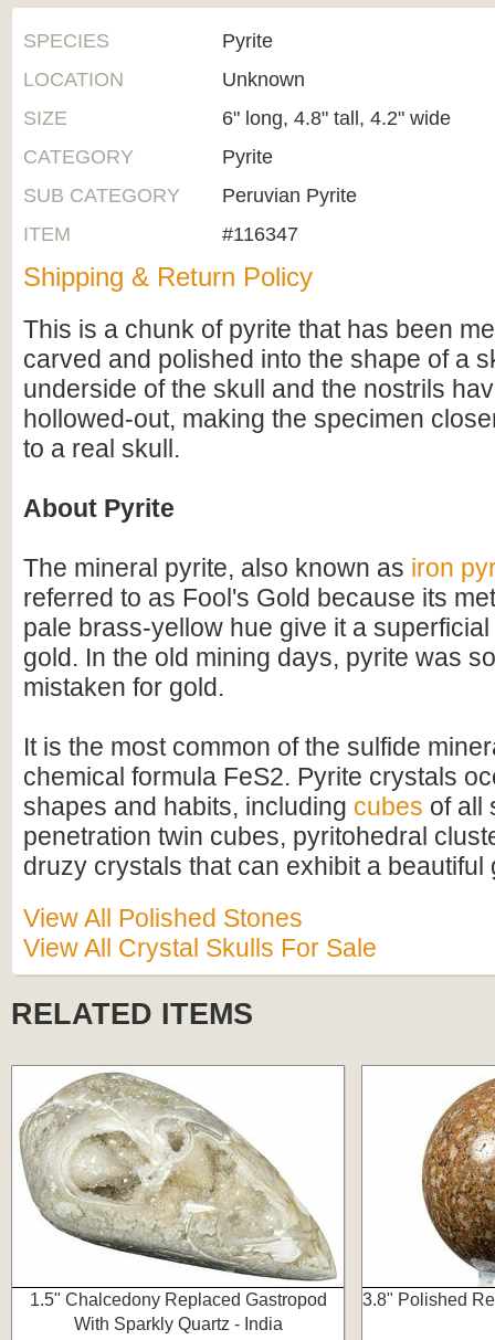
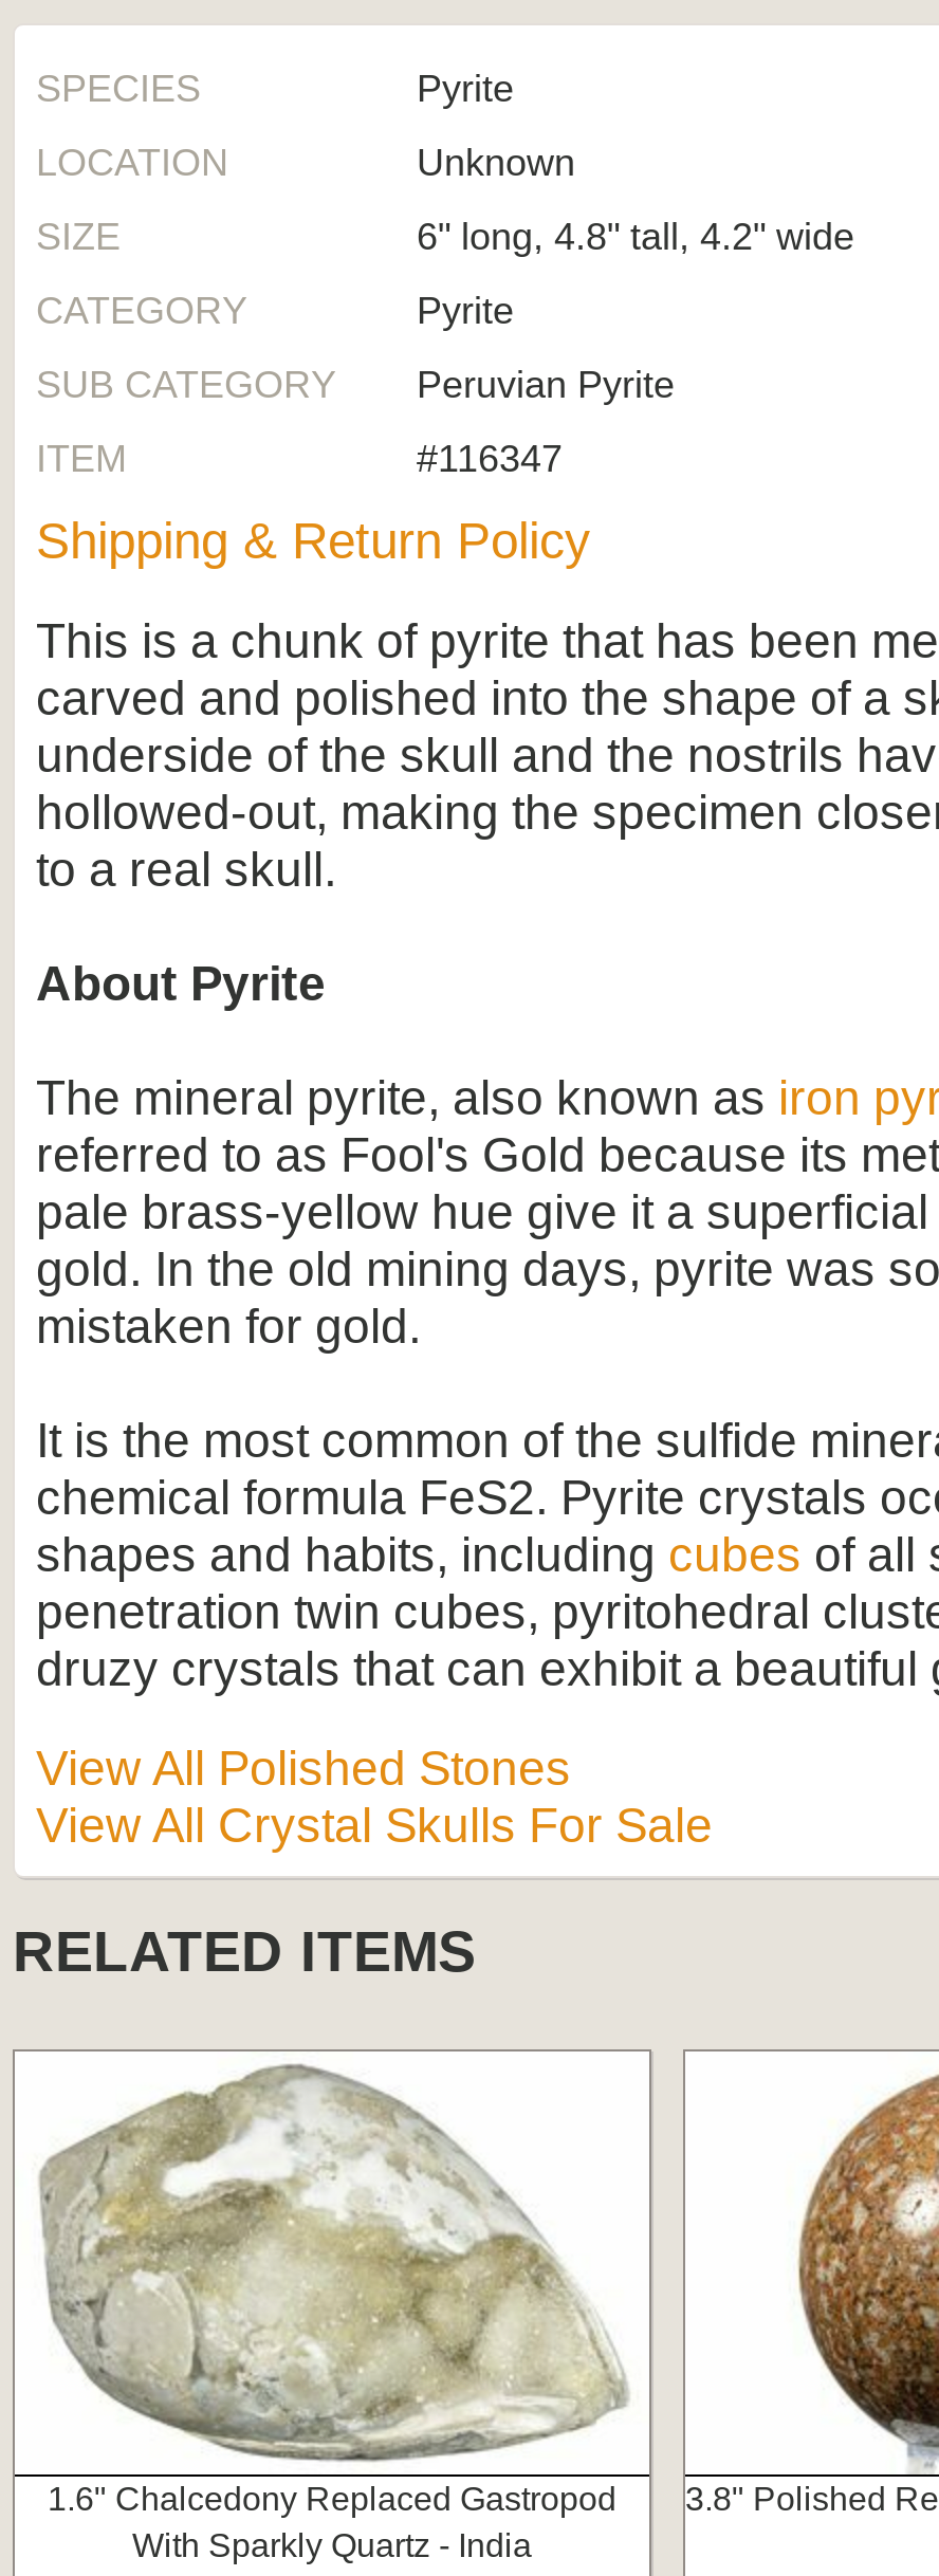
[18,1072,338,1309] [image] | 1.5" Chalcedony Replaced Gastropod -> [27,2062,637,2517] [image] | 1.6" Chalcedony Replaced Gastropod

